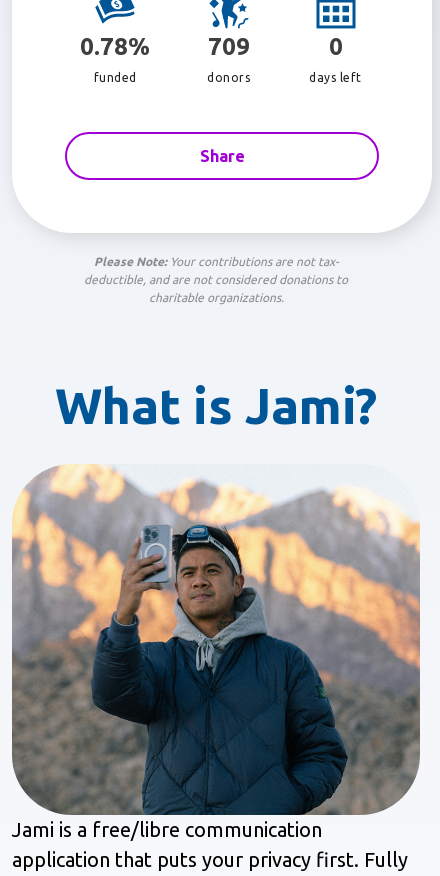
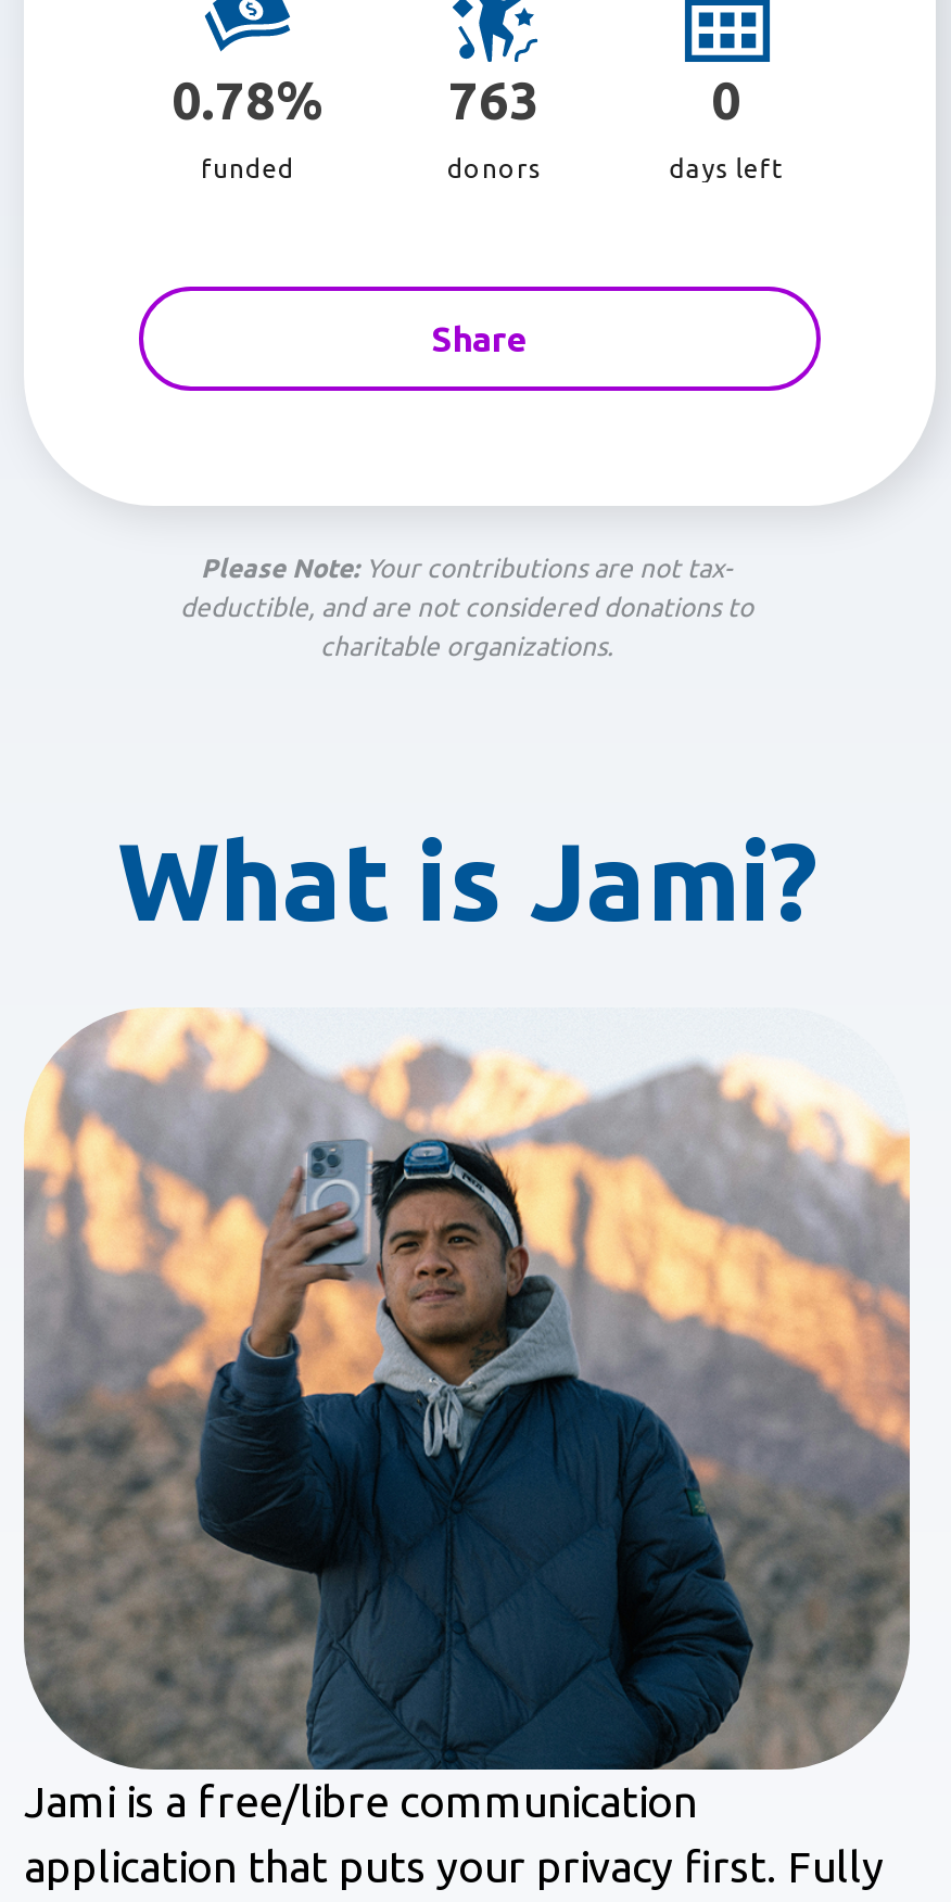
[207,33,249,60] 709 -> [448,72,540,130] 763

